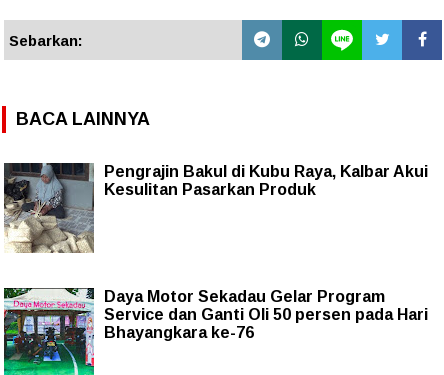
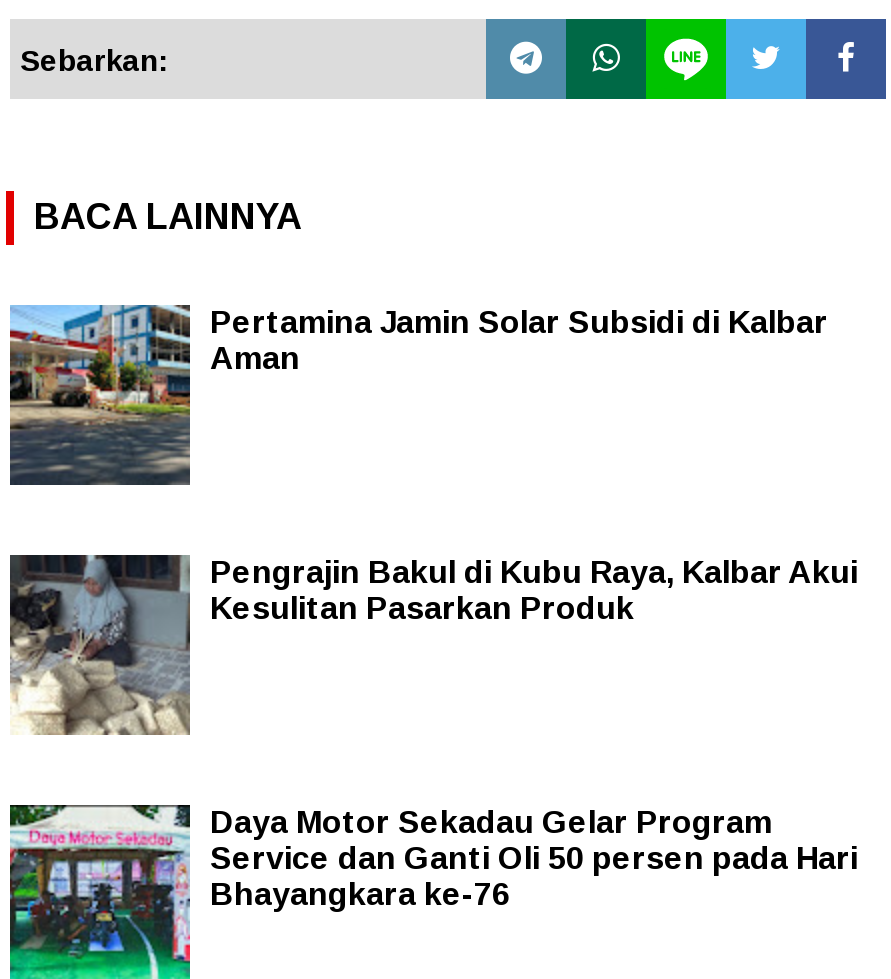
none -> [8,303,828,487] [image] | Pertamina Jamin Solar Subsidi di Kalbar | Aman

